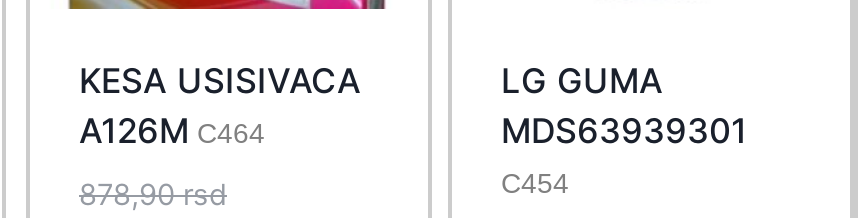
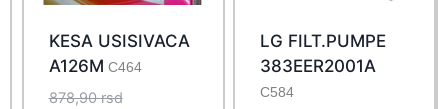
[501,61,747,199] LG GUMA | MDS63939301 | C454 -> [259,31,385,100] LG FILT.PUMPE | 383EER2001A | C584

